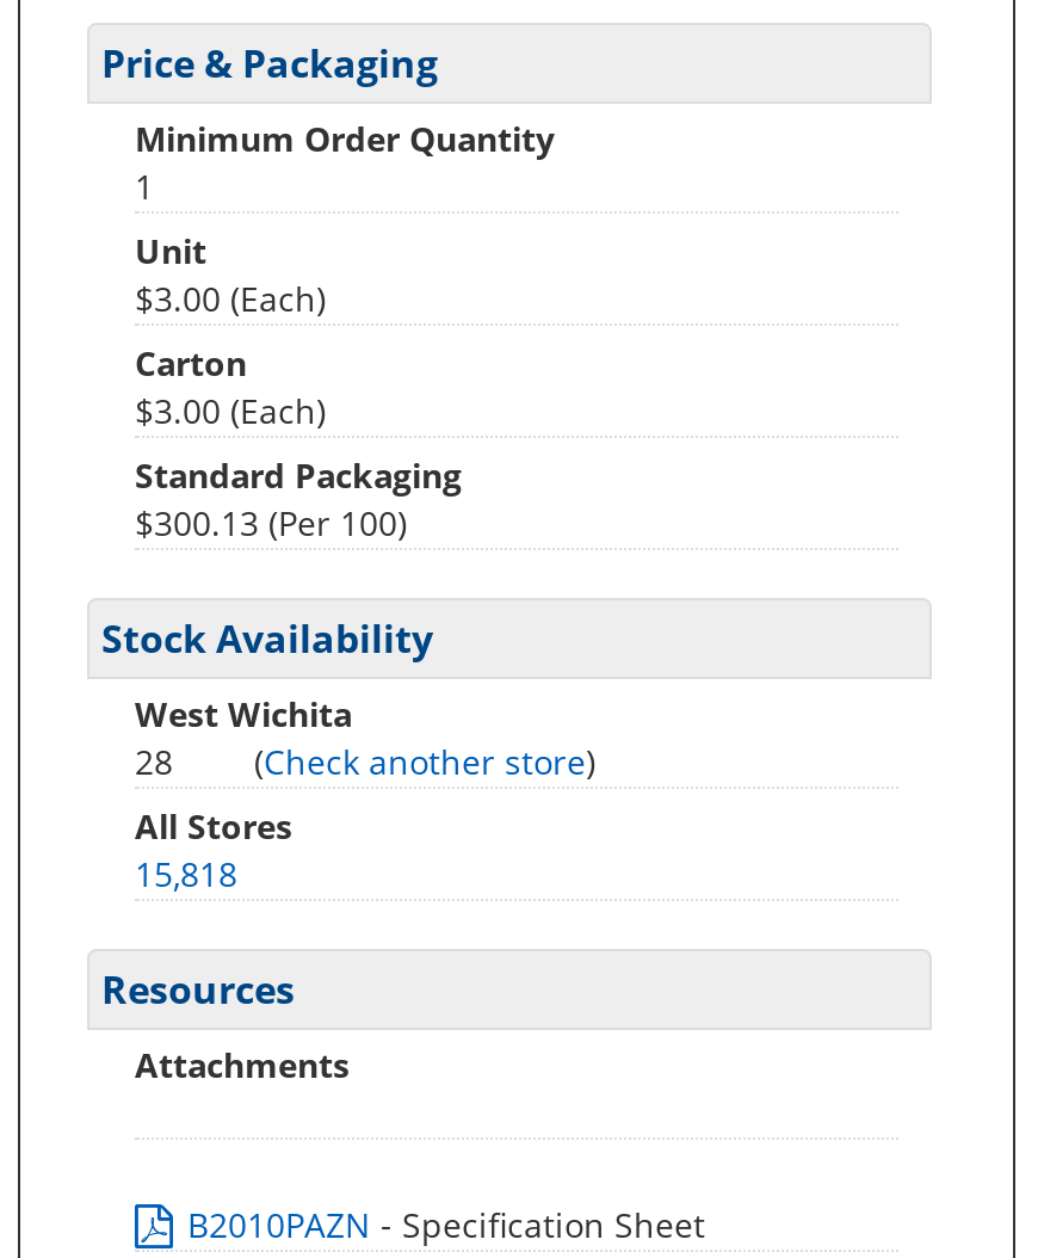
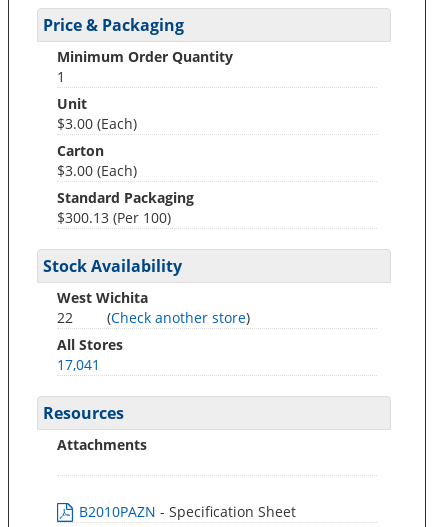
[135,739,595,784] 28 (Check another store) -> [57,308,250,327] 22 (Check another store)
[135,851,237,896] 15,818 -> [57,355,100,374] 17,041

